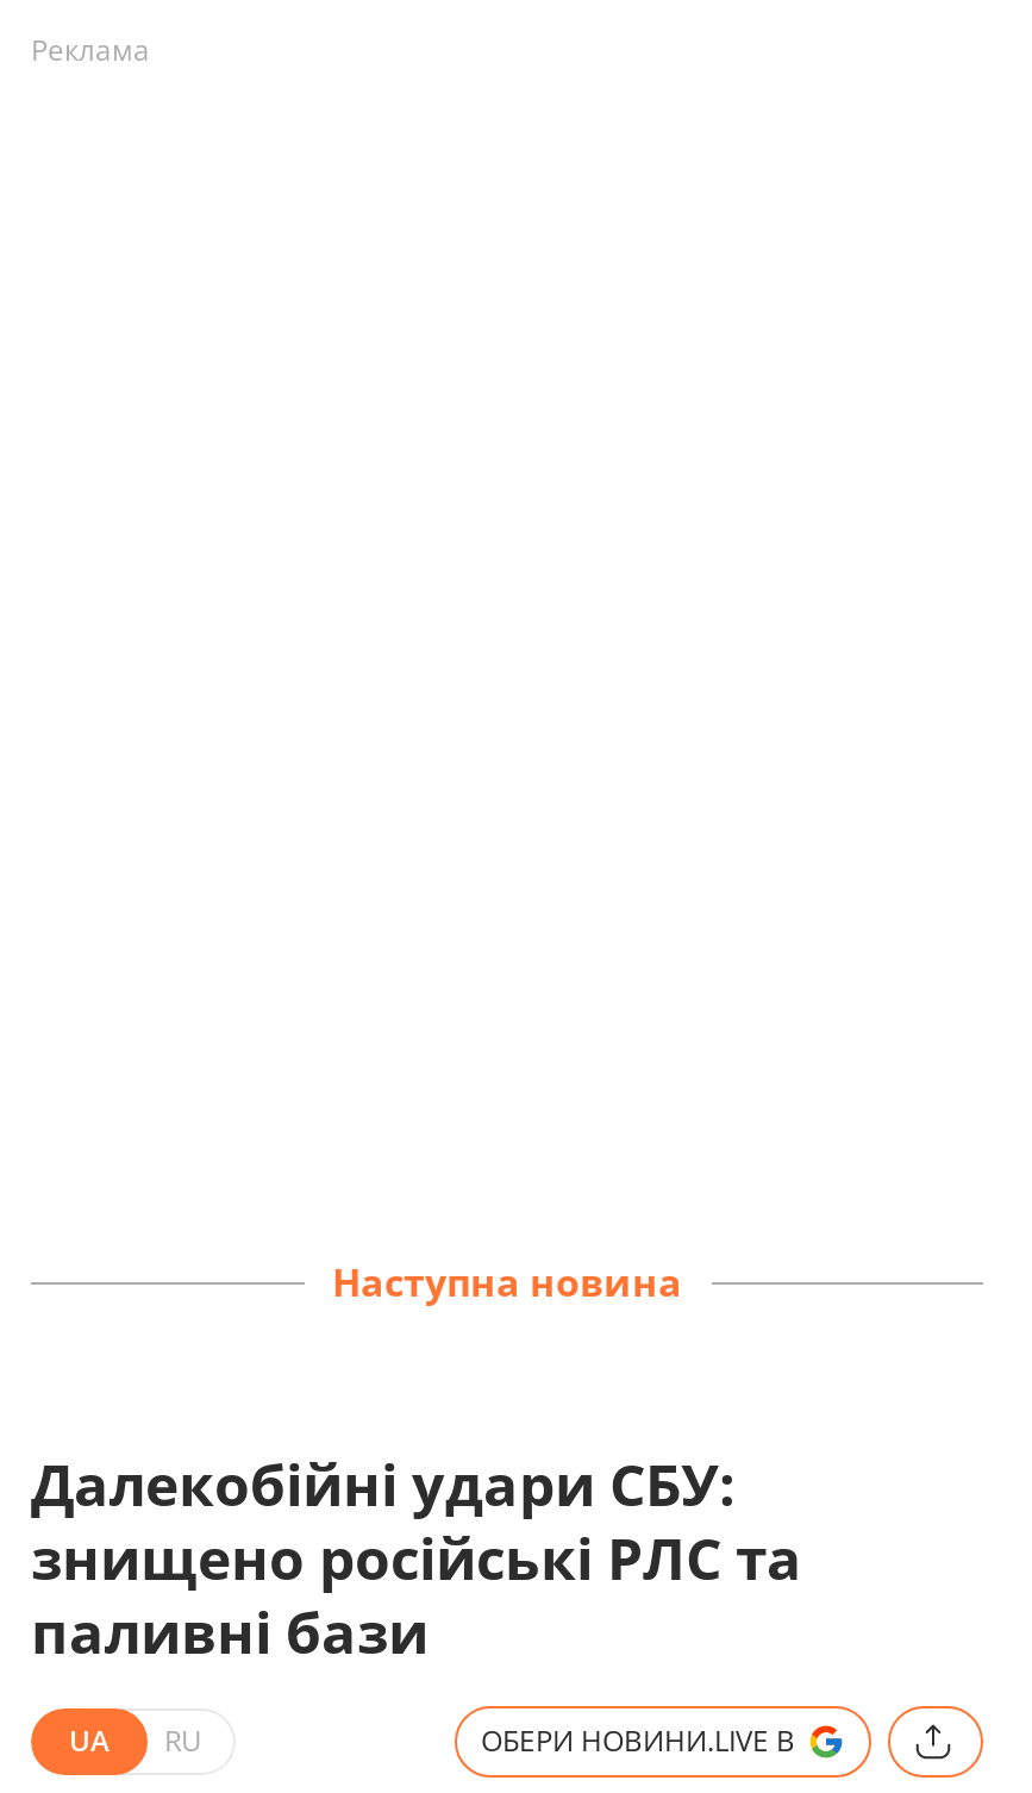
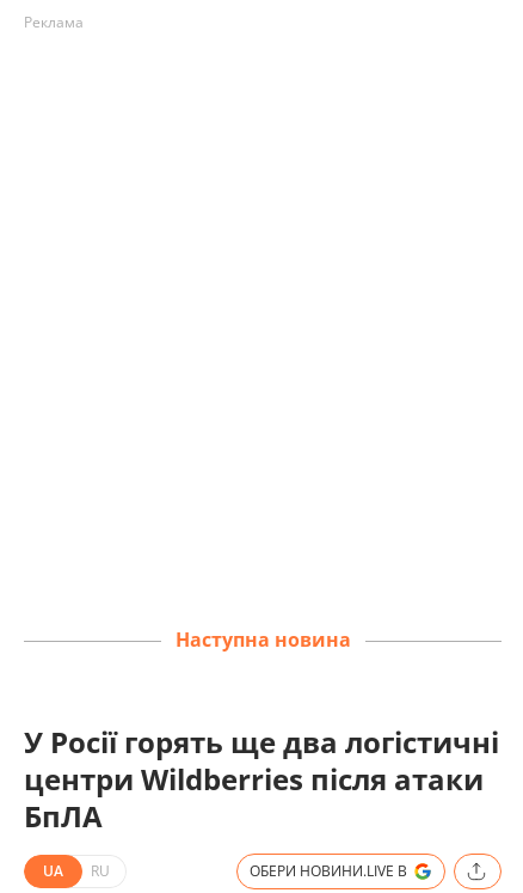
[31,1444,802,1670] Далекобійні удари СБУ: | знищено російські РЛС та | паливні бази -> [24,722,499,835] У Росії горять ще два логістичні | центри Wildberries після атаки | БпЛА

